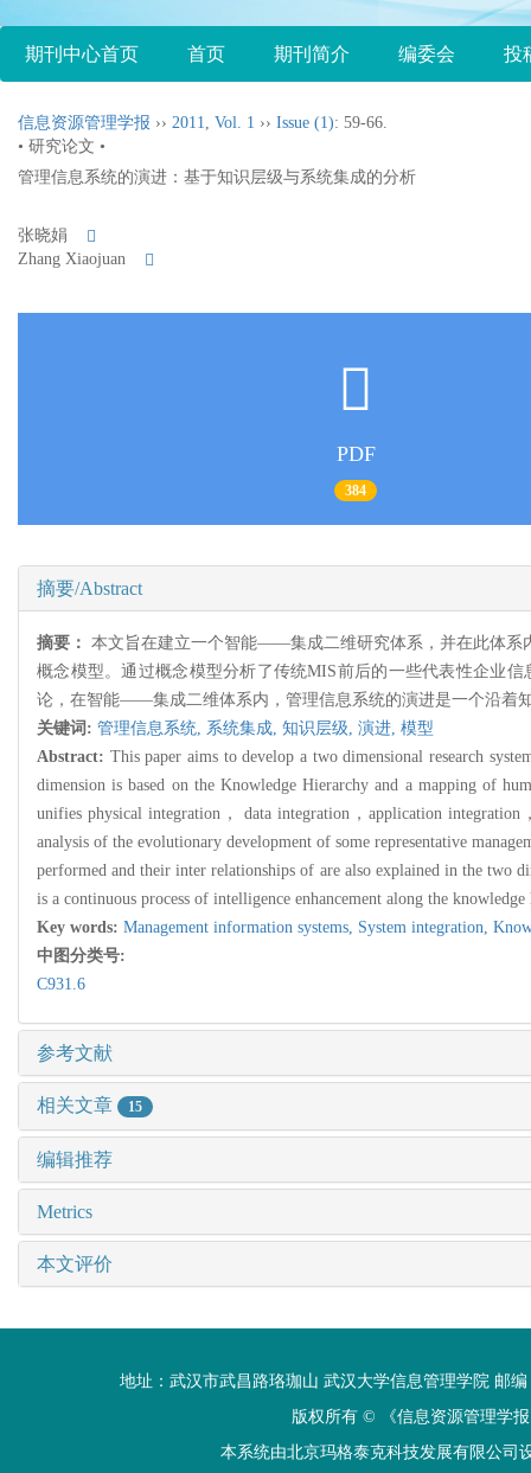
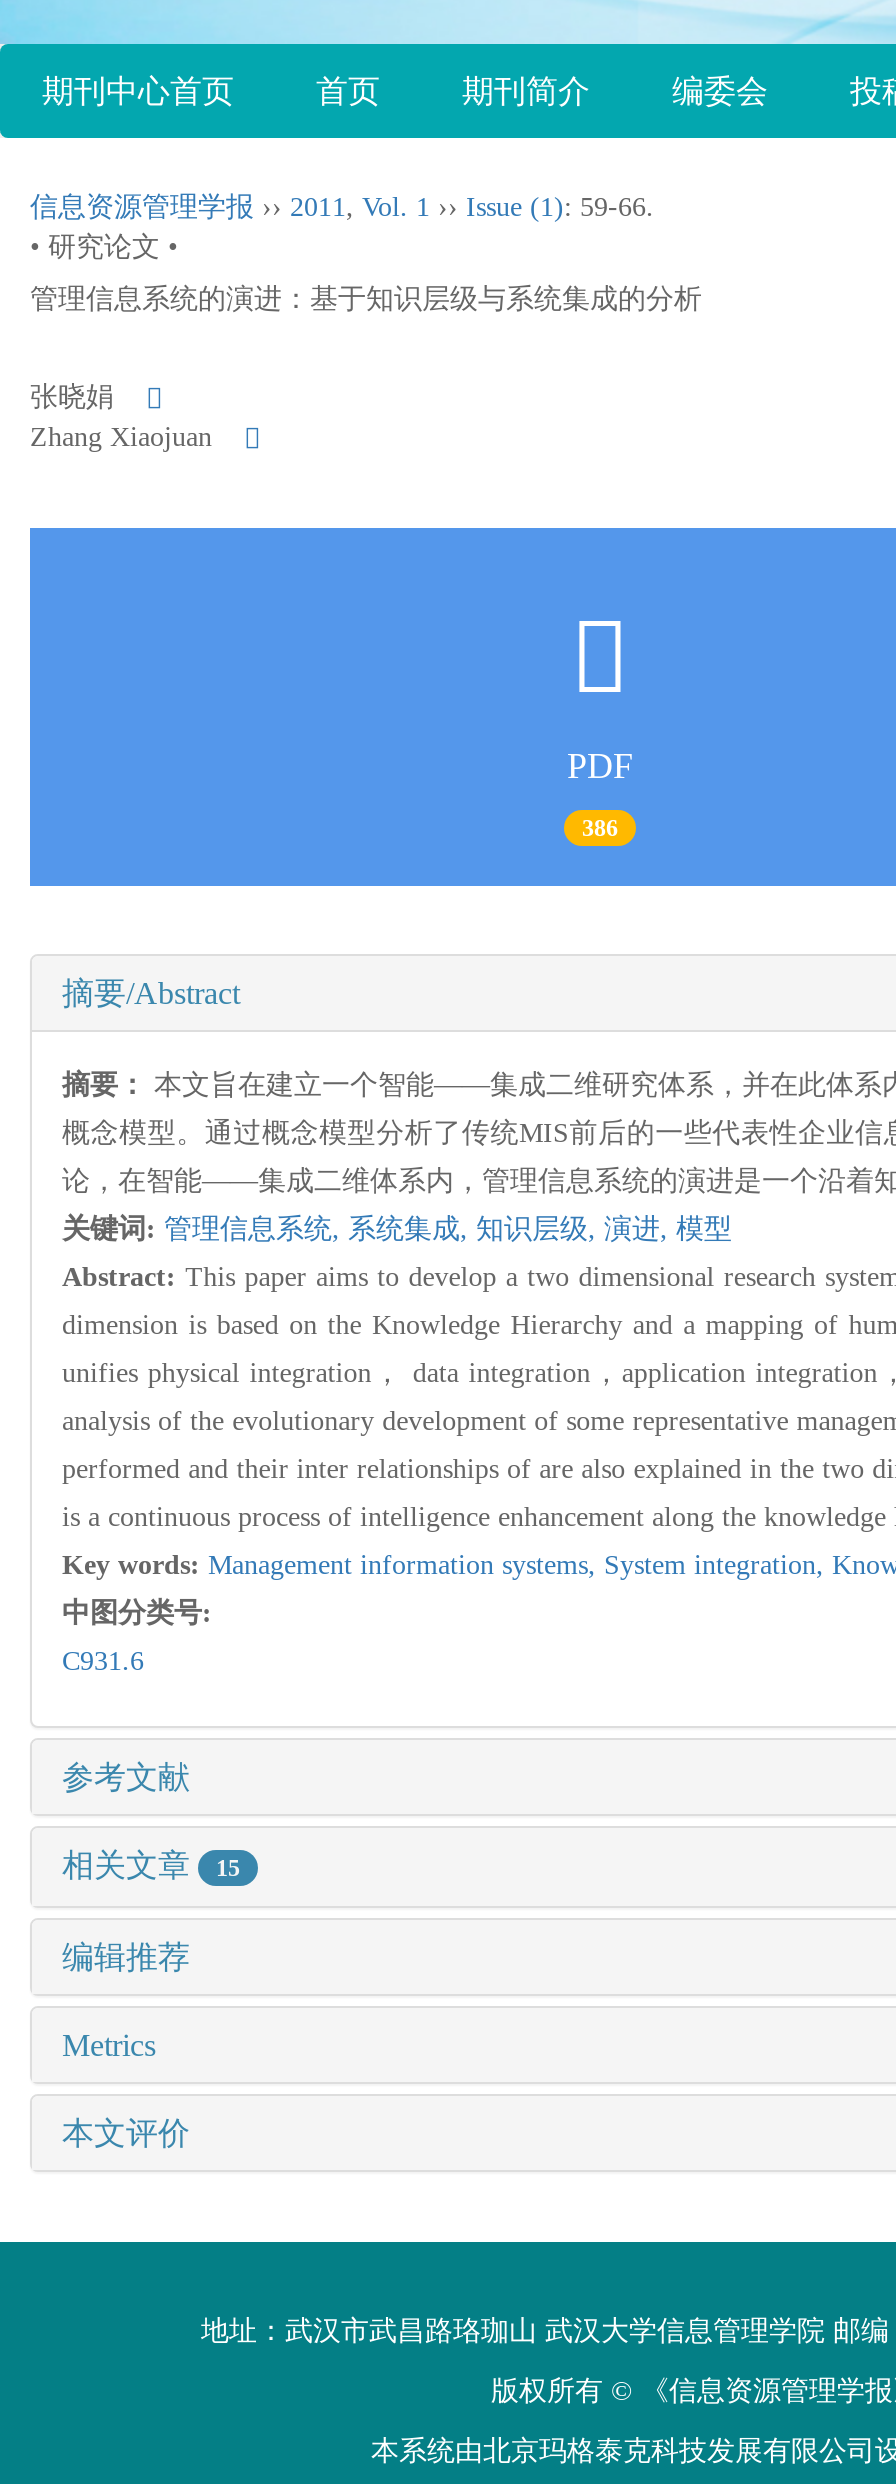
[345,483,366,499] 384 -> [582,815,618,843] 386

